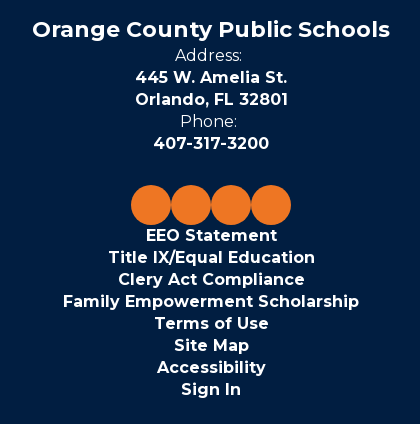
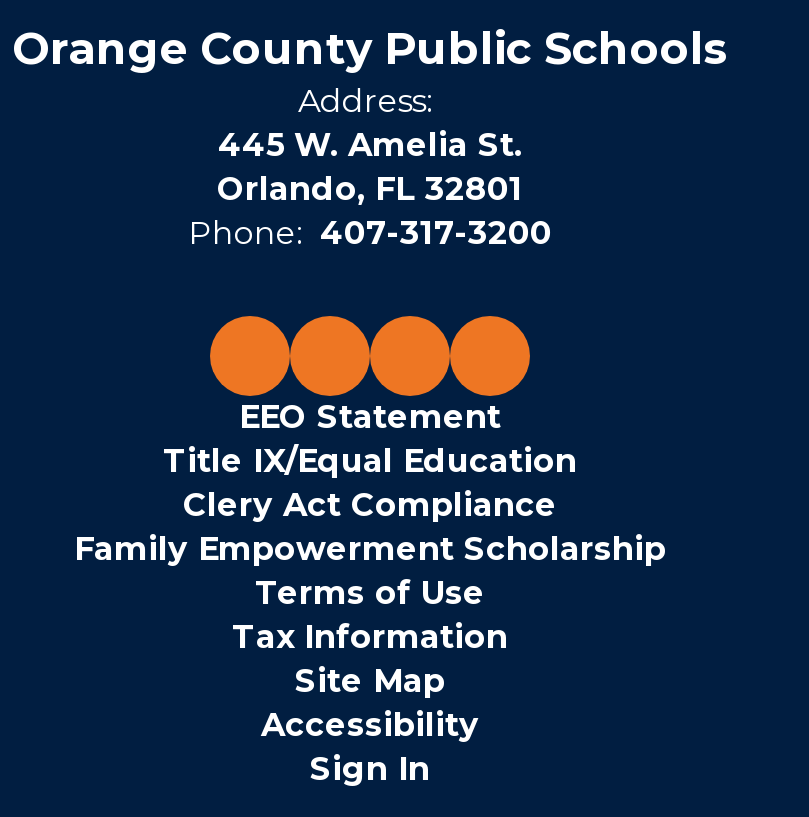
moved [63,226,359,333] -> [74,398,666,612]: EEO Statement | Title IX/Equal Education | Clery Act Compliance | Family Empowerment Scholarship | Terms of Use
none -> [232,618,508,656] Tax Information

